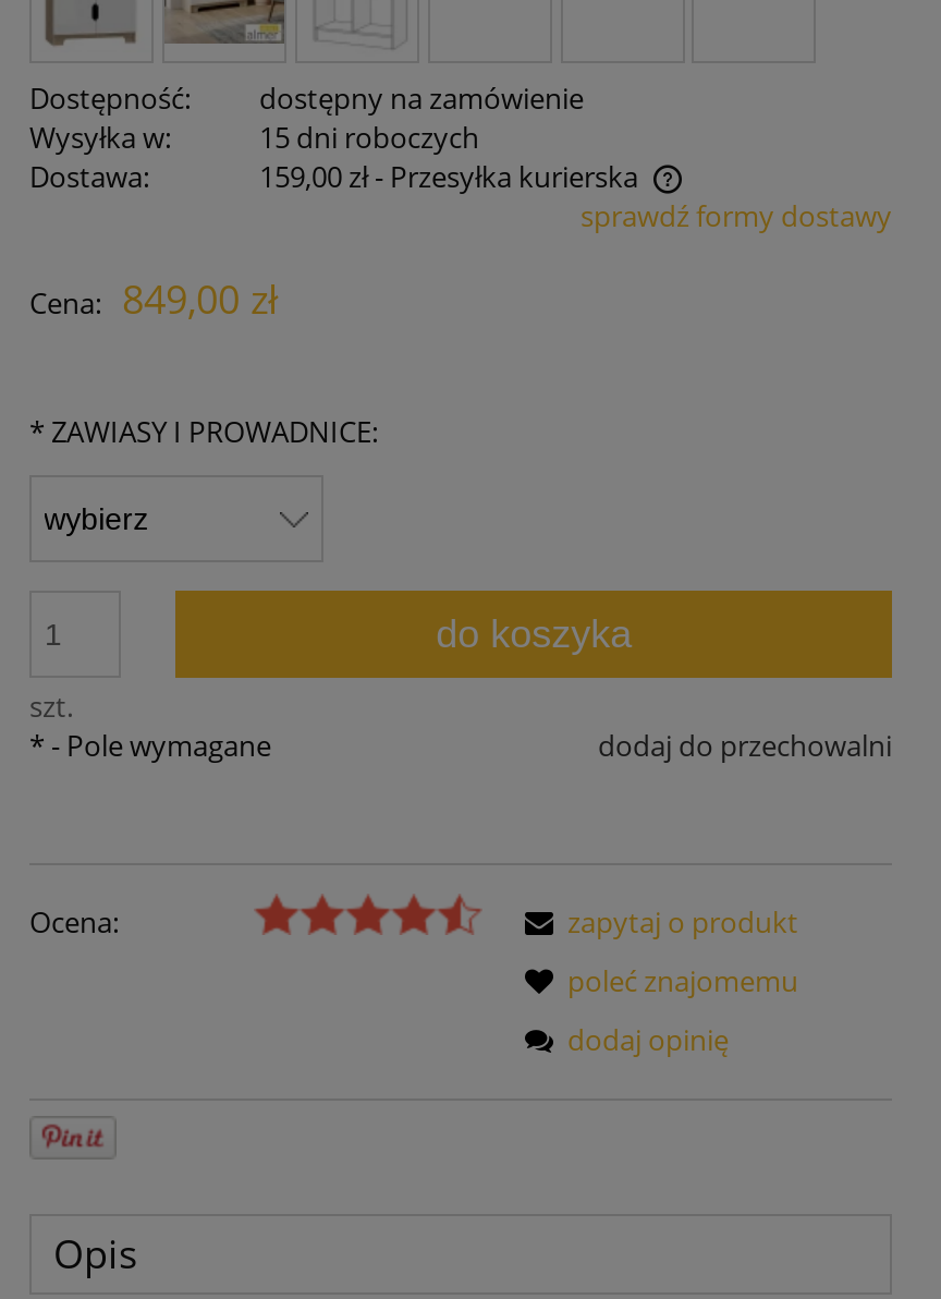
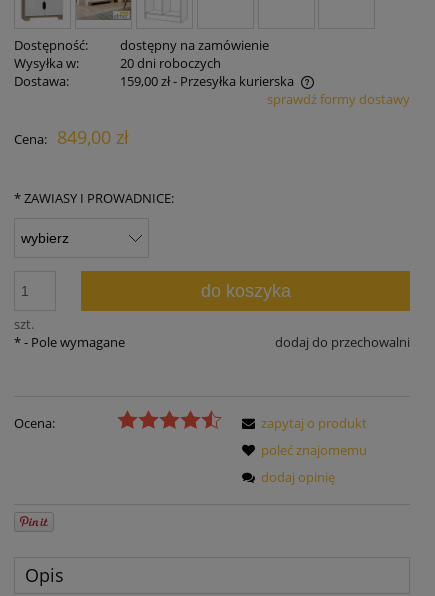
[259,117,479,156] 15 dni roboczych -> [119,53,220,71] 20 dni roboczych

